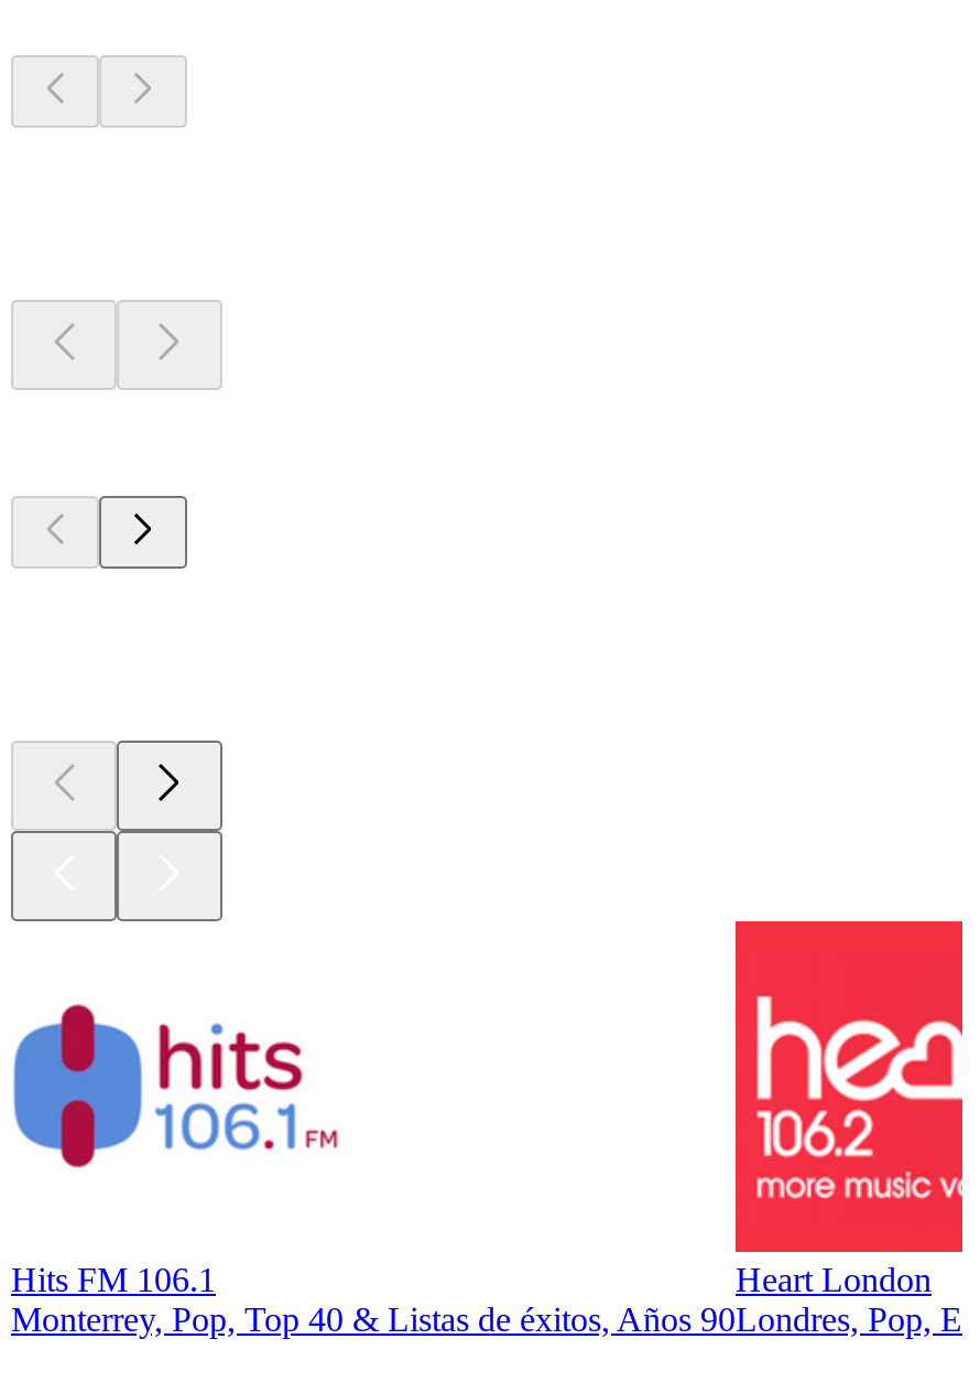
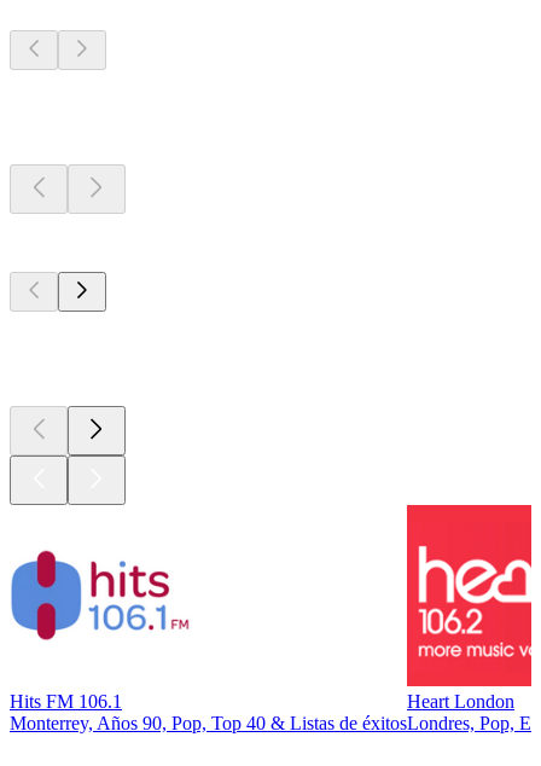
[11,1300,736,1337] Monterrey, Pop, Top 40 & Listas de éxitos, Años 90 -> [10,712,407,733] Monterrey, Años 90, Pop, Top 40 & Listas de éxitos

